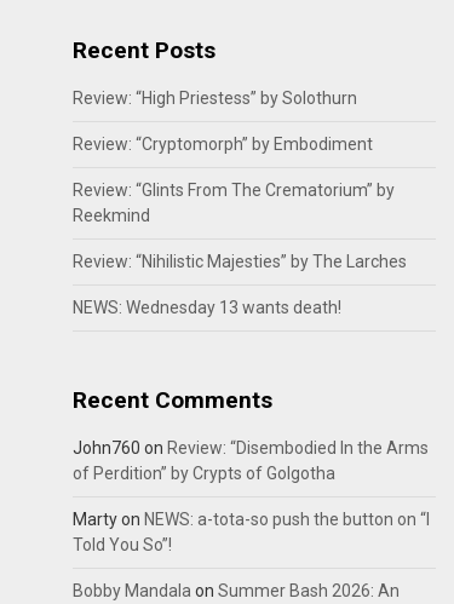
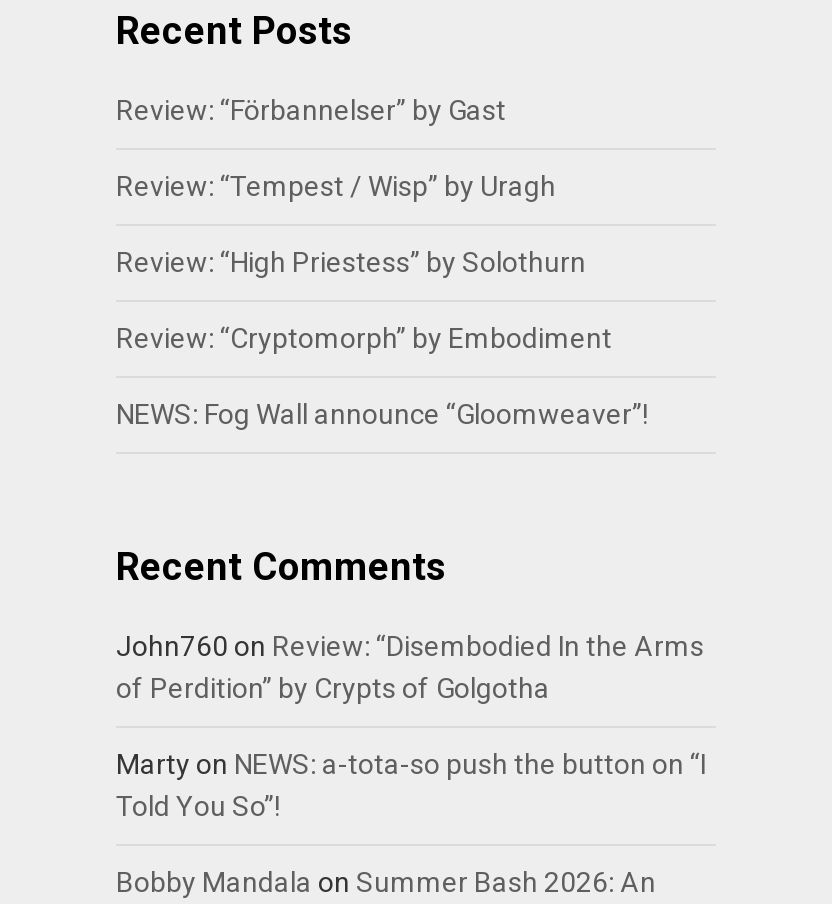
none -> [116,95,556,203] Review: “Förbannelser” by Gast | Review: “Tempest / Wisp” by Uragh
moved [73,89,373,154] -> [116,247,612,355]: Review: “High Priestess” by Solothurn | Review: “Cryptomorph” by Embodiment
[73,181,407,318] Review: “Glints From The Crematorium” by | Reekmind | Review: “Nihilistic Majesties” by The Larches | NEWS: Wednesday 13 wants death! -> [116,399,648,431] NEWS: Fog Wall announce “Gloomweaver”!

